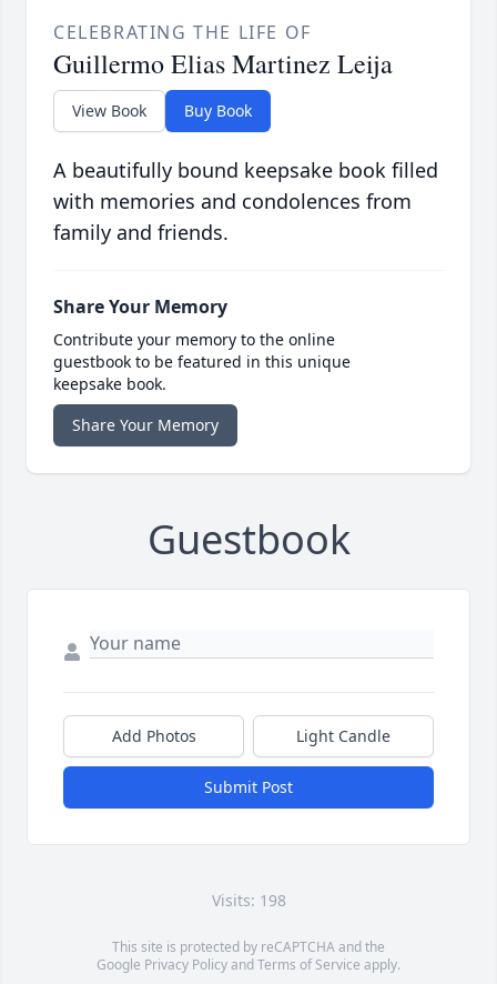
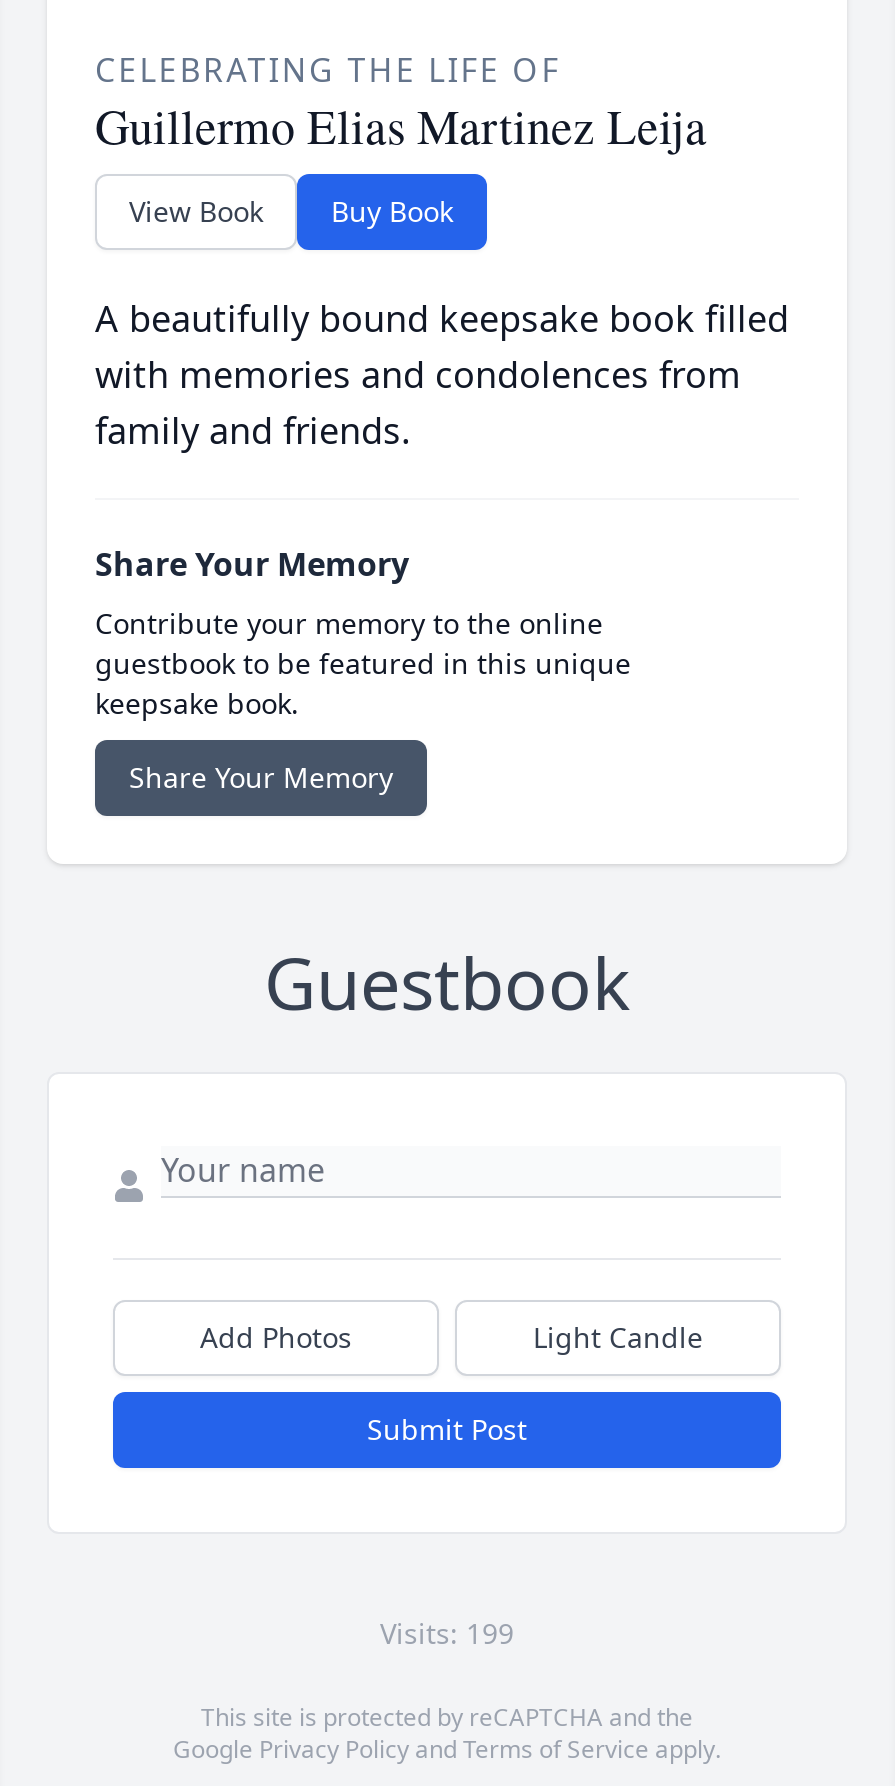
[211,890,286,911] Visits: 198 -> [380,1614,514,1652] Visits: 199

